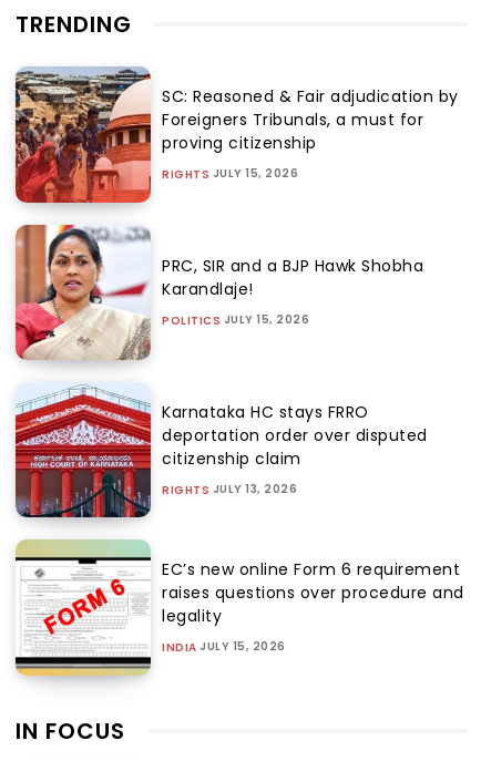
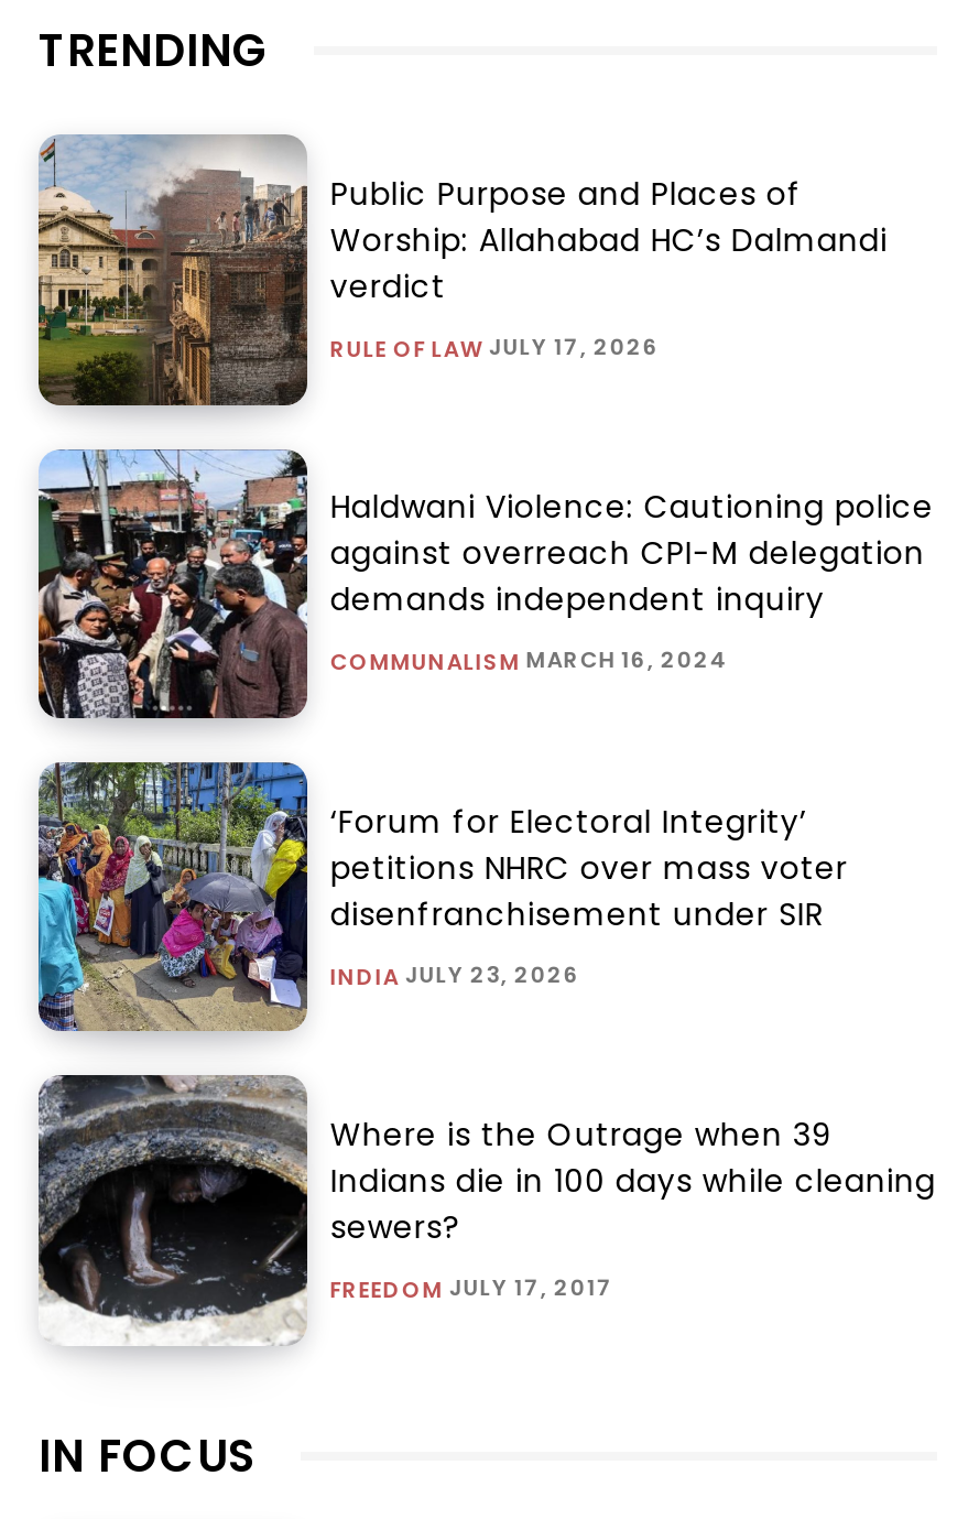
[14,69,459,204] [image] | SC: Reasoned & Fair adjudication by | Foreigners Tribunals, a must for | proving citizenship -> [36,137,887,408] [image] | Public Purpose and Places of | Worship: Allahabad HC’s Dalmandi | verdict
[162,165,299,183] RIGHTS JULY 15, 2026 -> [330,330,659,365] RULE OF LAW JULY 17, 2026
[14,224,424,360] [image] | PRC, SIR and a BJP Hawk Shobha | Karandlaje! -> [36,447,934,720] [image] | Haldwani Violence: Cautioning police | against overreach CPI-M delegation | demands independent inquiry
[162,311,310,329] POLITICS JULY 15, 2026 -> [330,644,729,679] COMMUNALISM MARCH 16, 2024
[14,382,428,518] [image] | Karnataka HC stays FRRO | deportation order over disputed | citizenship claim -> [36,760,848,1031] [image] | ‘Forum for Electoral Integrity’ | petitions NHRC over mass voter | disenfranchisement under SIR
[162,480,297,498] RIGHTS JULY 13, 2026 -> [330,958,580,993] INDIA JULY 23, 2026
[14,539,464,677] [image] | EC’s new online Form 6 requirement | raises questions over procedure and | legality -> [36,1073,936,1346] [image] | Where is the Outrage when 39 | Indians die in 100 days while cleaning | sewers?
[162,638,286,656] INDIA JULY 15, 2026 -> [330,1271,613,1307] FREEDOM JULY 17, 2017

